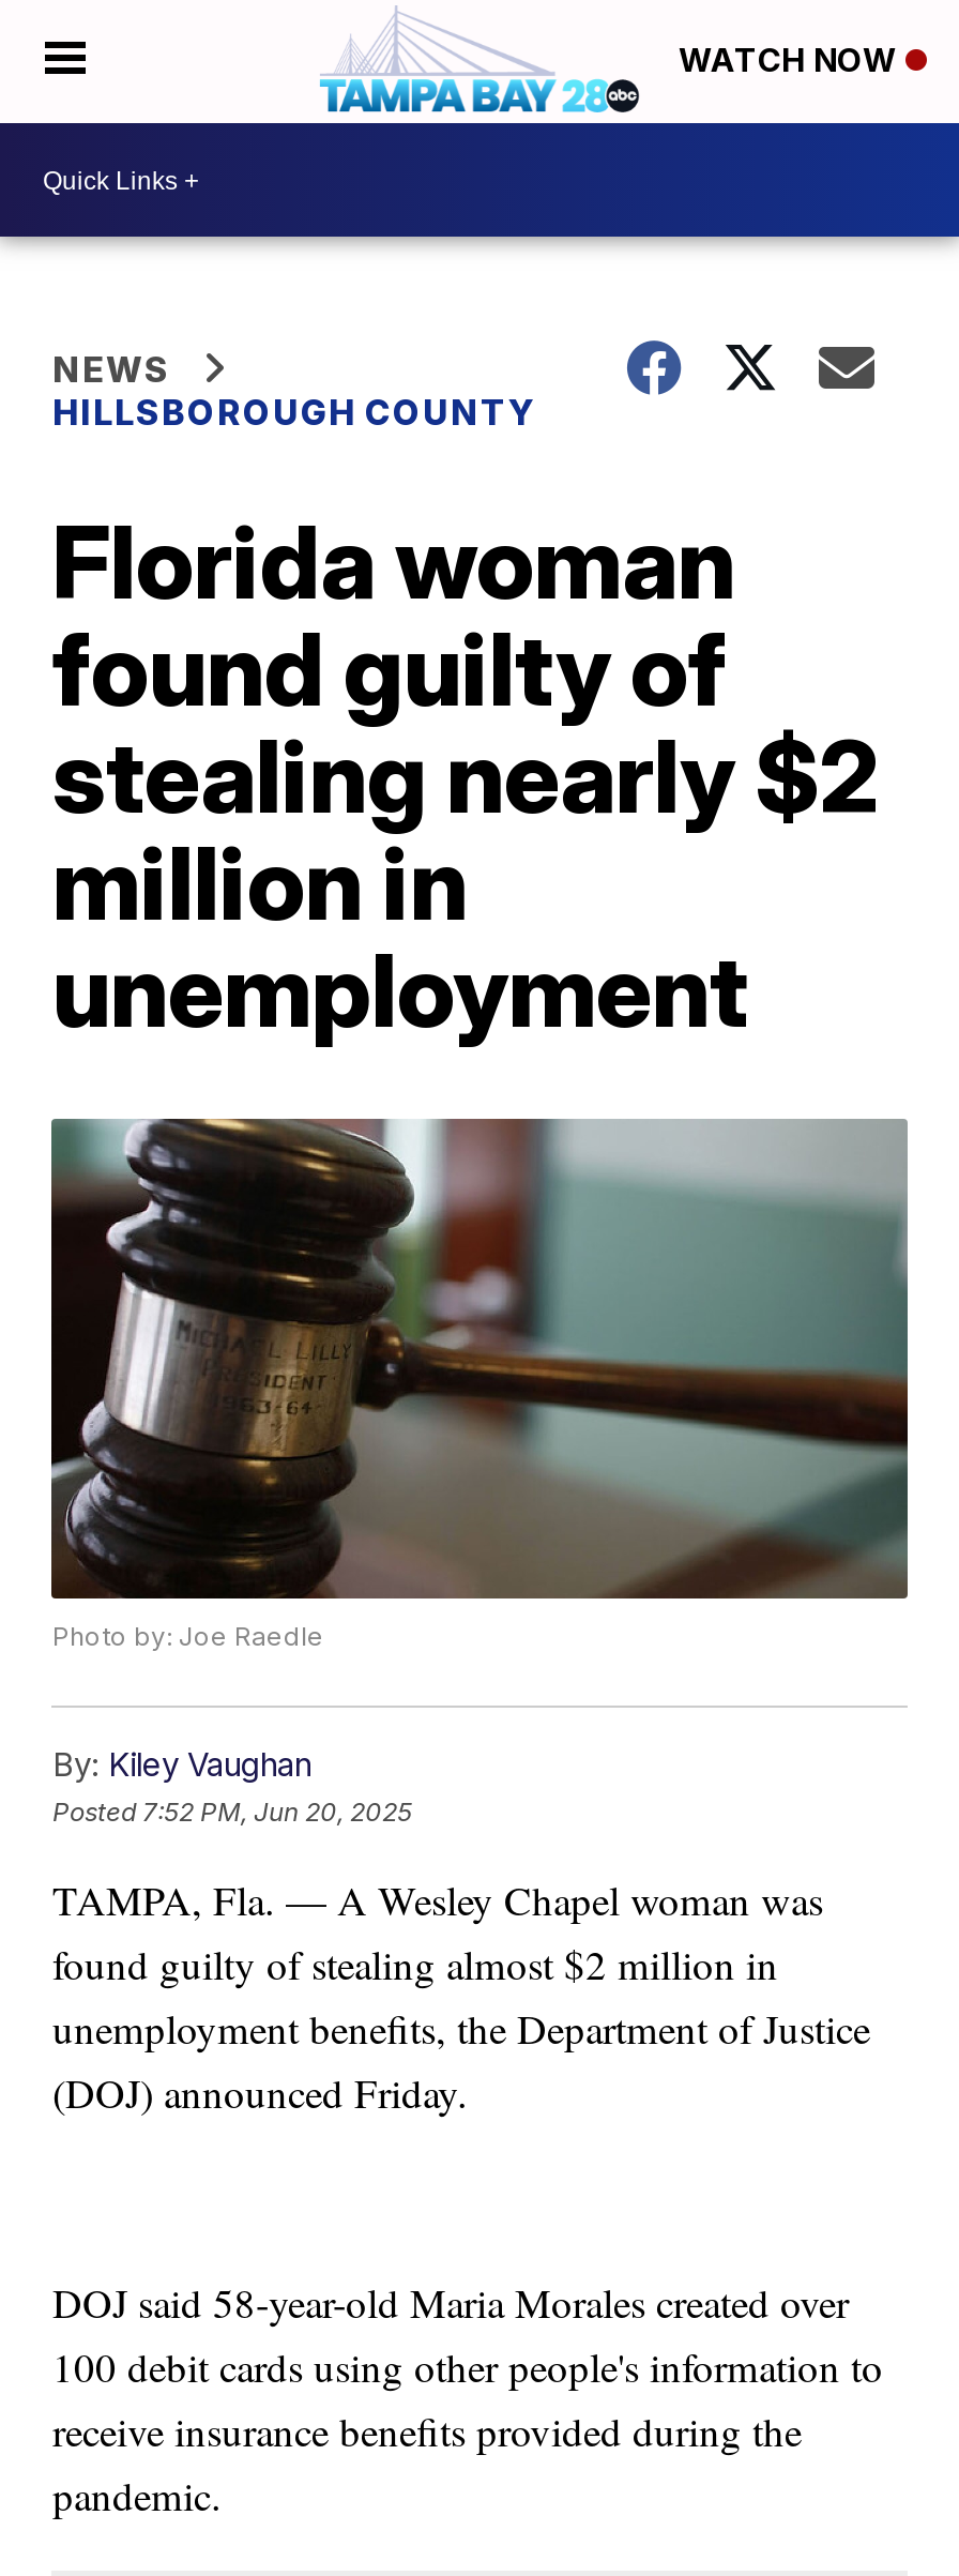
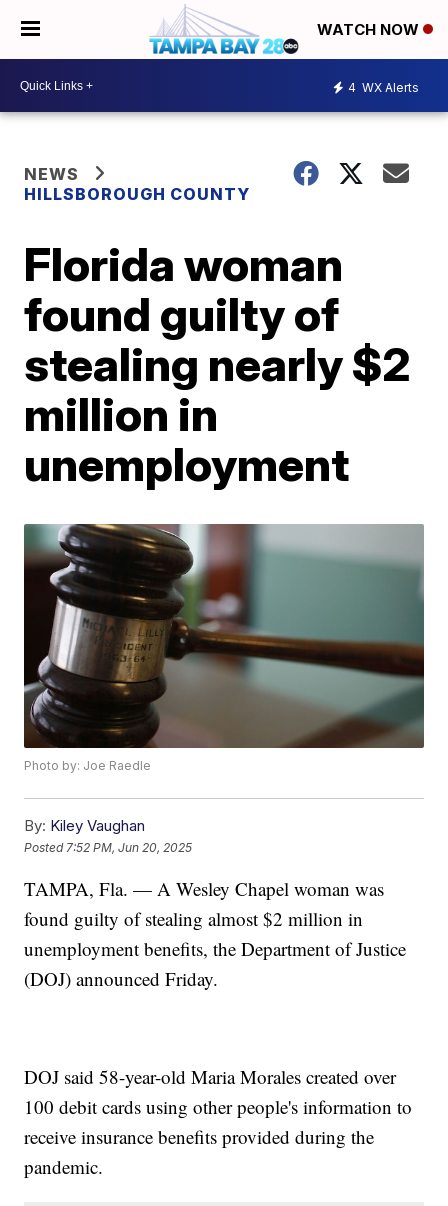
none -> [348,79,419,94] 4 WX Alerts

